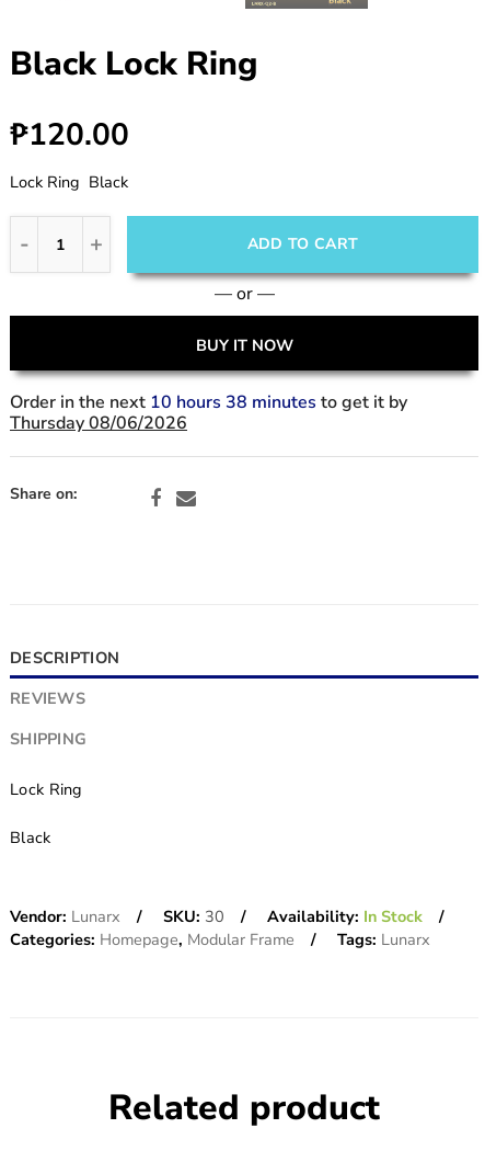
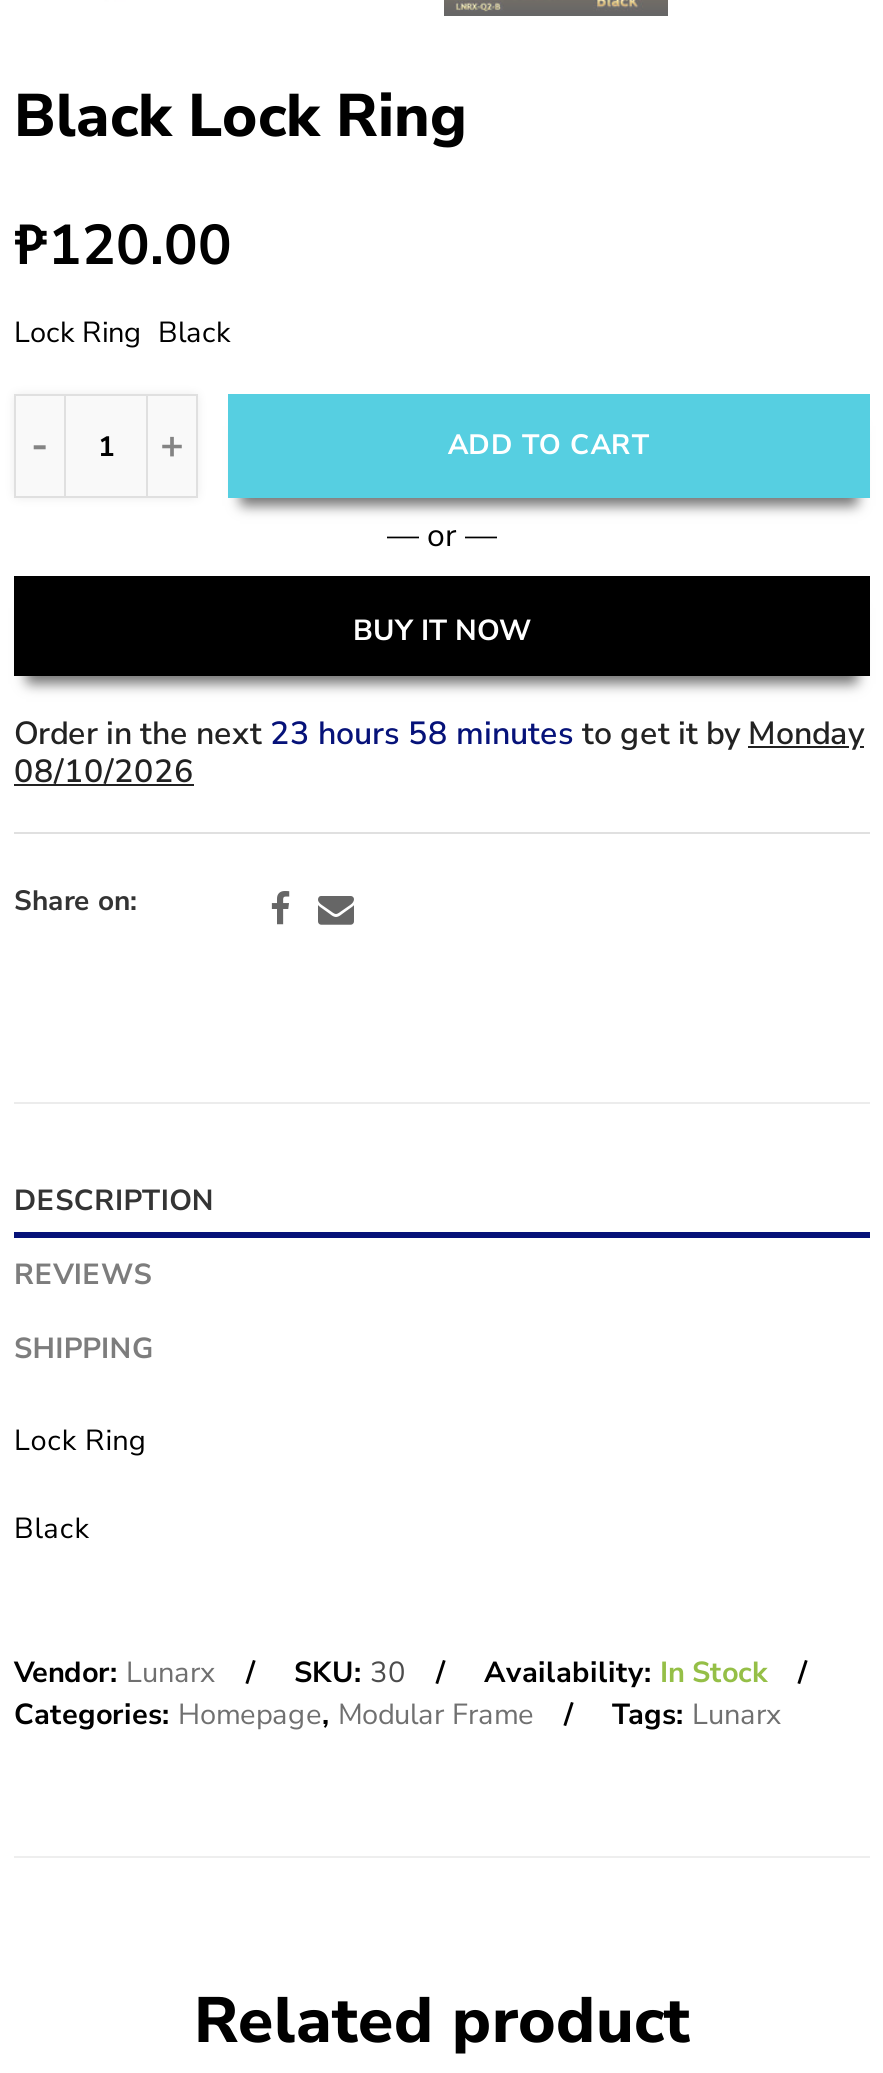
[10,390,407,435] Order in the next 10 hours 38 minutes to get it by | Thursday 08/06/2026 -> [14,712,864,794] Order in the next 23 hours 58 minutes to get it by Monday | 08/10/2026

